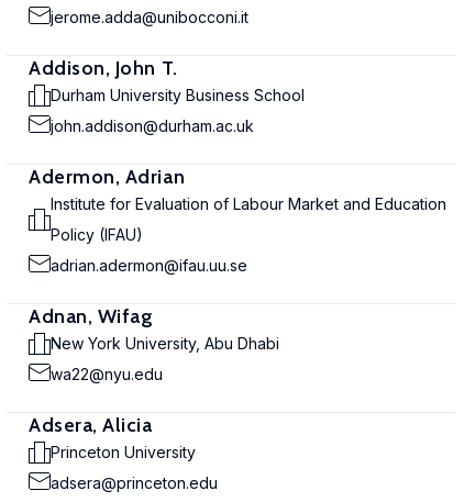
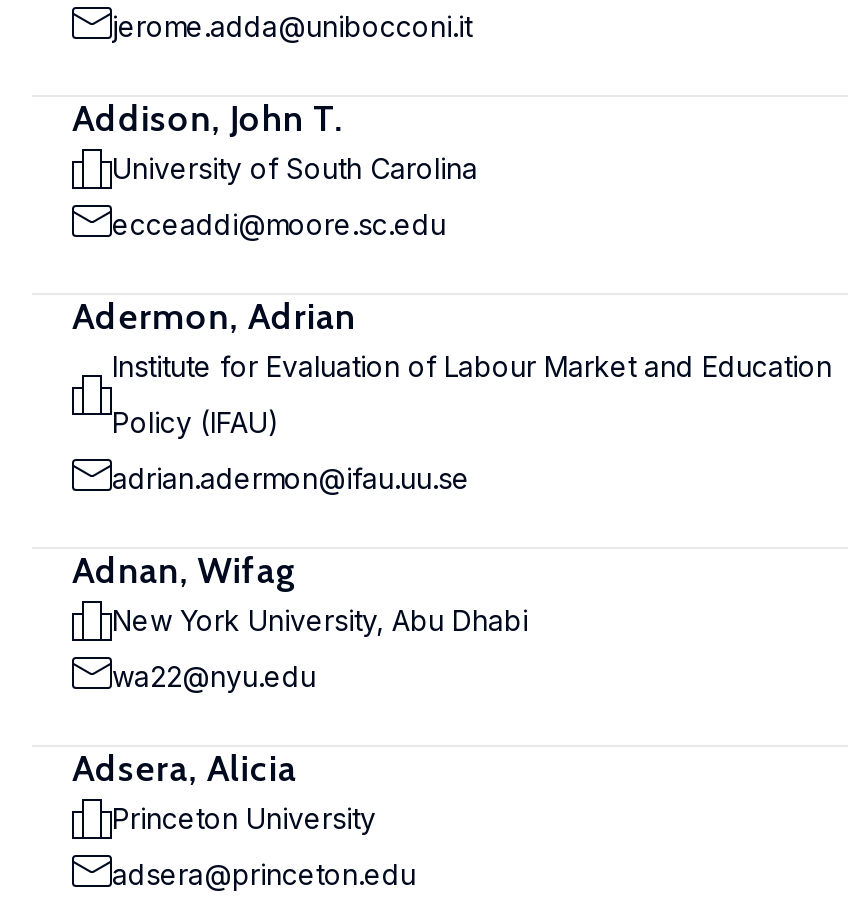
[51,86,305,104] Durham University Business School -> [112,151,478,185] University of South Carolina
[51,116,254,135] john.addison@durham.ac.uk -> [112,207,446,241] ecceaddi@moore.sc.edu

